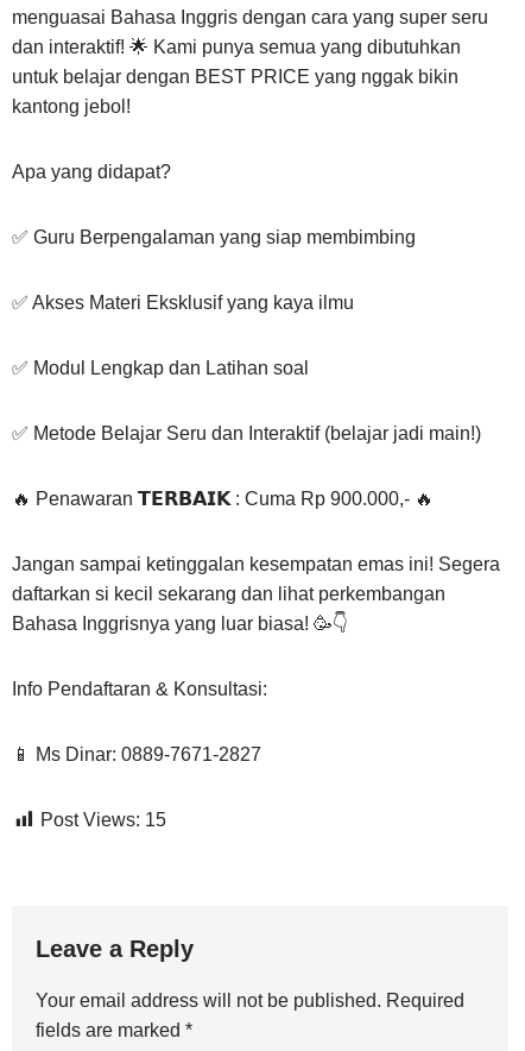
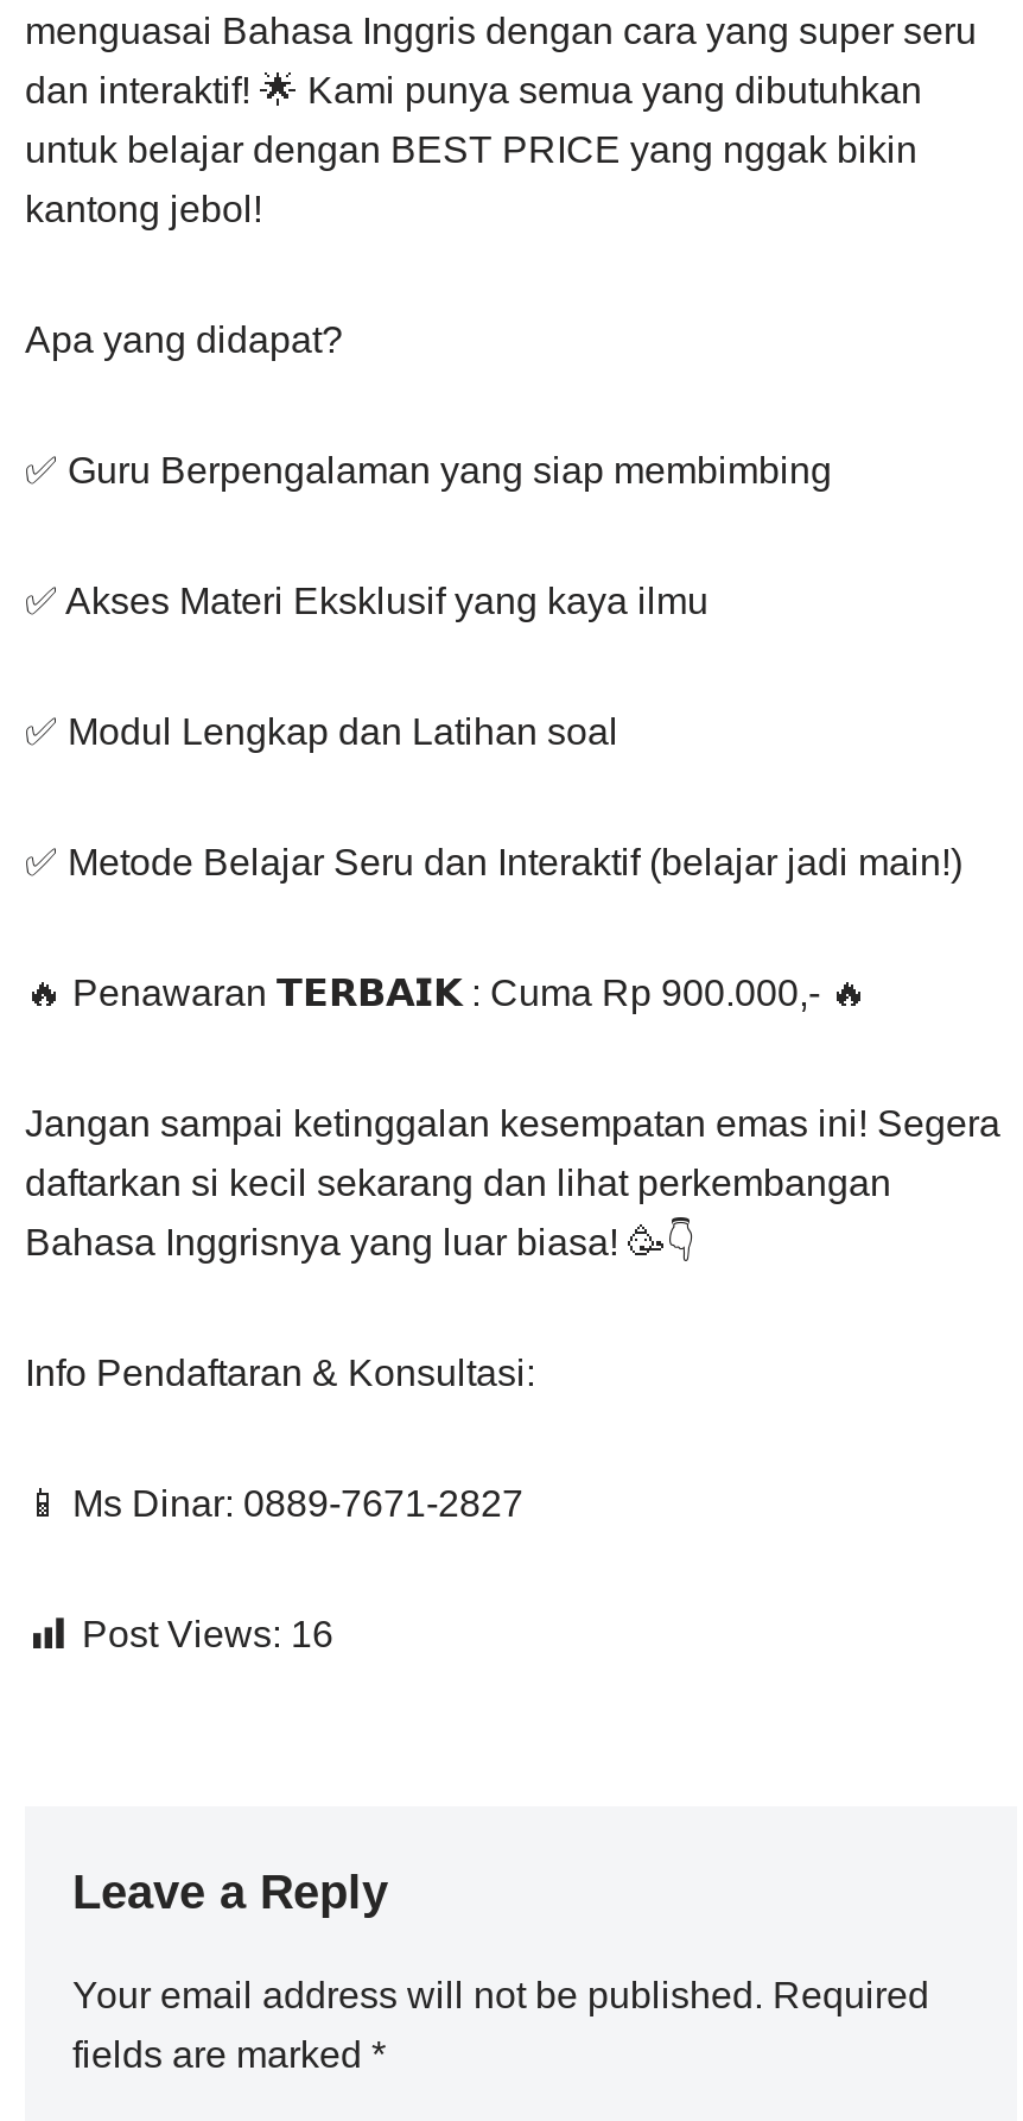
[40,810,166,830] Post Views: 15 -> [82,1615,333,1655] Post Views: 16

